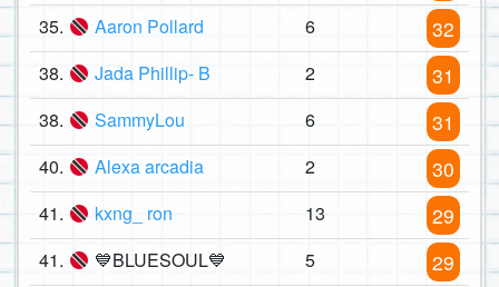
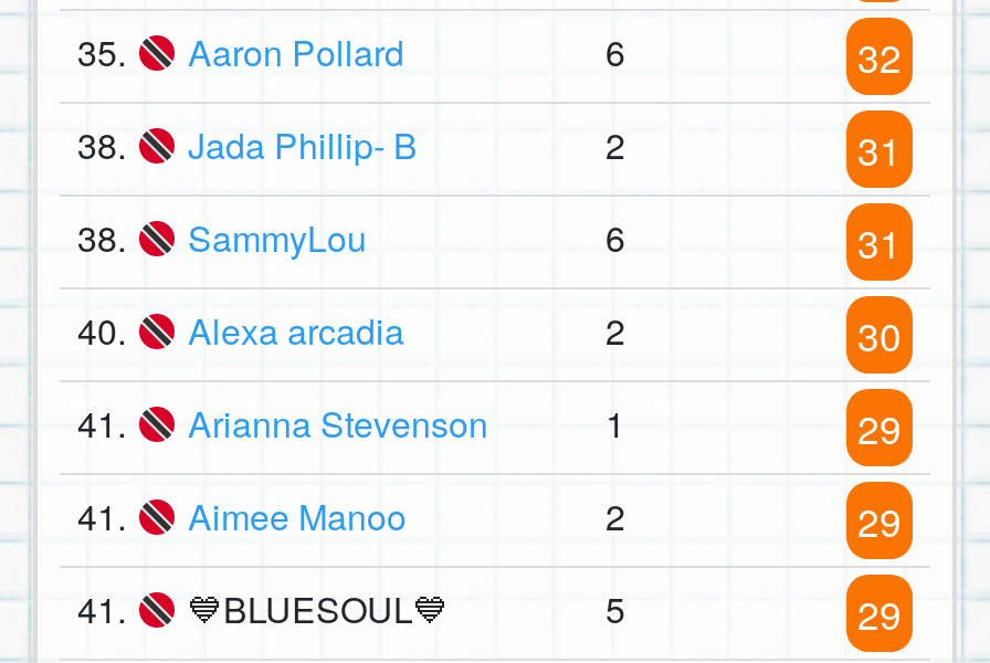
[95,201,325,226] kxng_ ron | 13 -> [77,399,902,542] Arianna Stevenson | 1 | 29 | 41. | Aimee Manoo | 2

